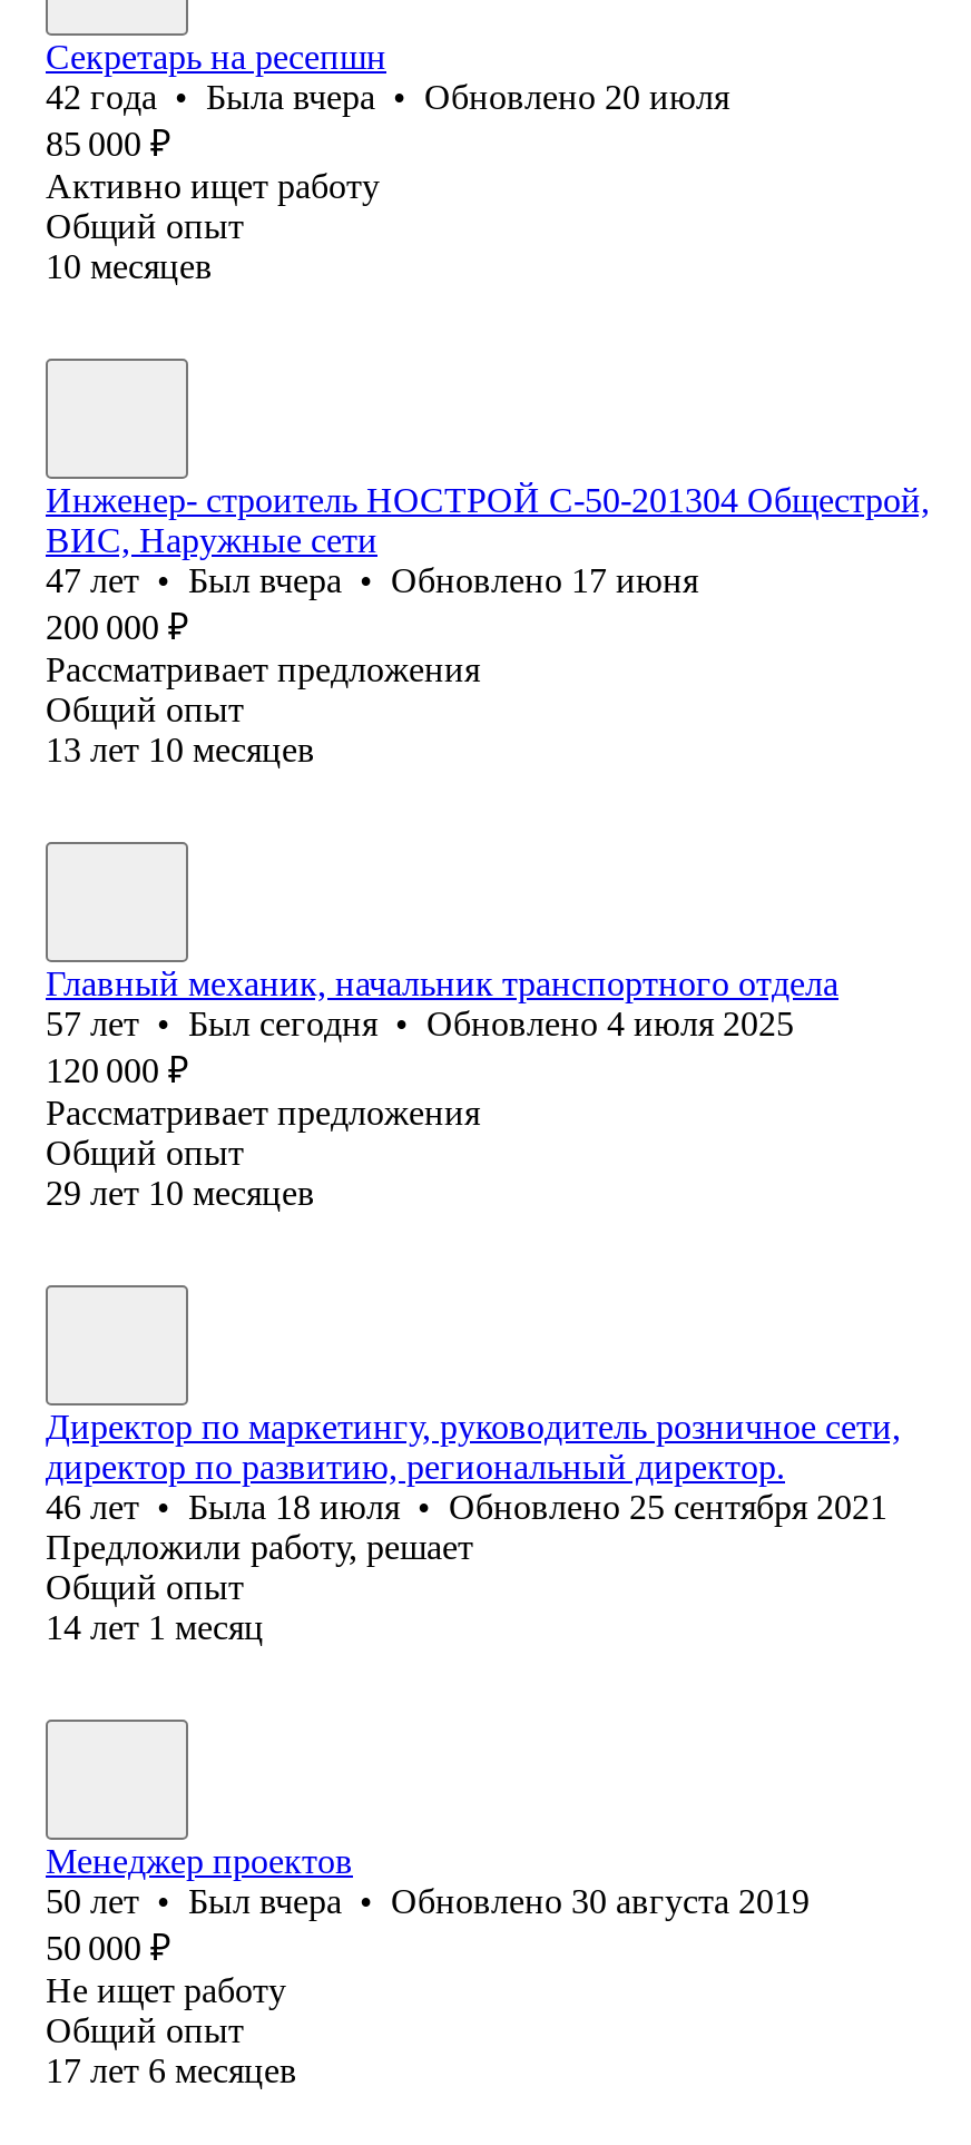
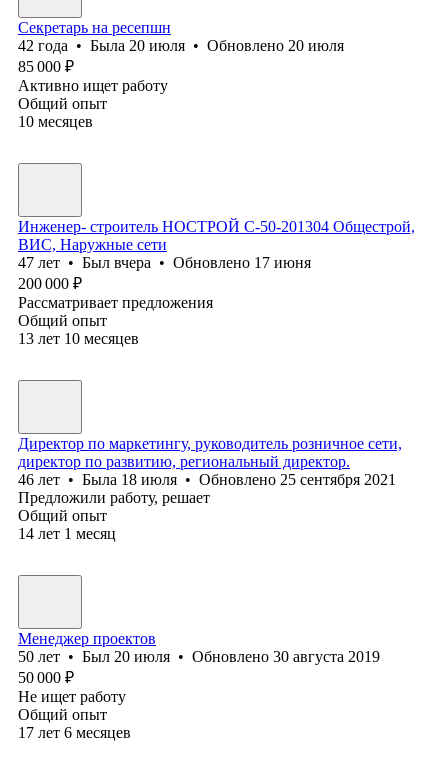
[46,78,729,116] 42 года • Была вчера • Обновлено 20 июля -> [18,37,344,54] 42 года • Была 20 июля • Обновлено 20 июля
[46,964,838,1211] Главный механик, начальник транспортного отдела | 57 лет • Был сегодня • Обновлено 4 июля 2025 | 120 000 ₽ | Рассматривает предложения | Общий опыт | 29 лет 10 месяцев -> none
[46,1882,810,1920] 50 лет • Был вчера • Обновлено 30 августа 2019 -> [18,648,380,665] 50 лет • Был 20 июля • Обновлено 30 августа 2019

